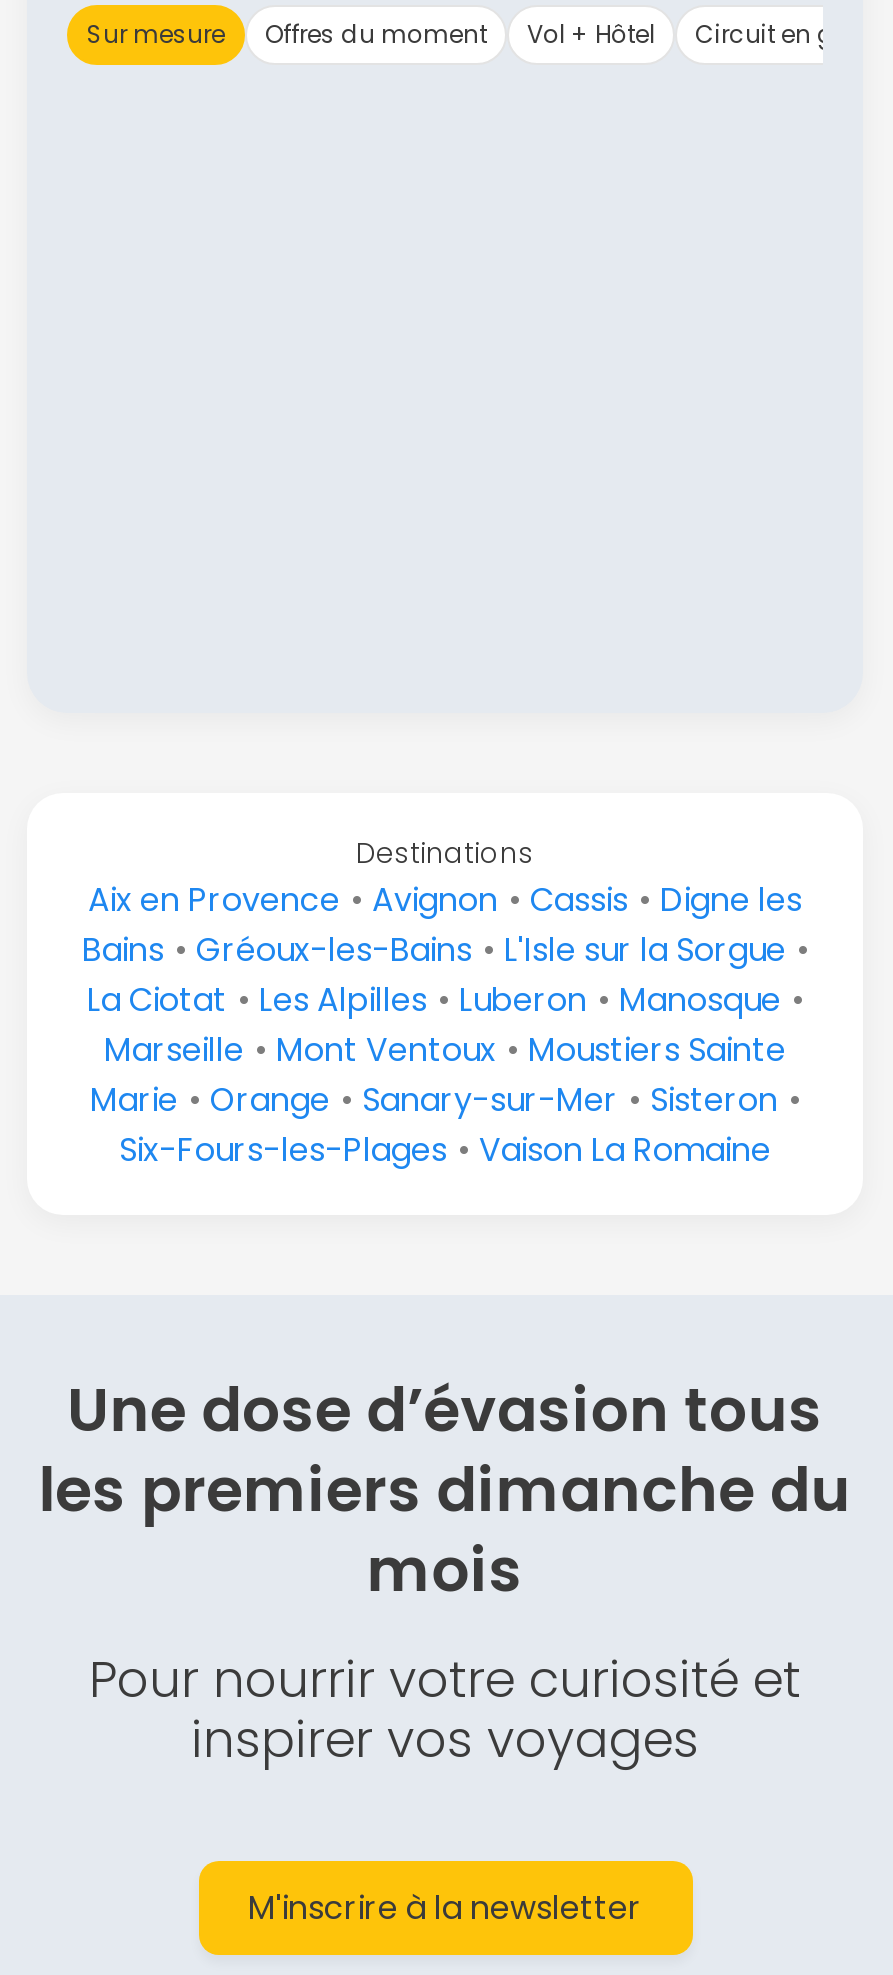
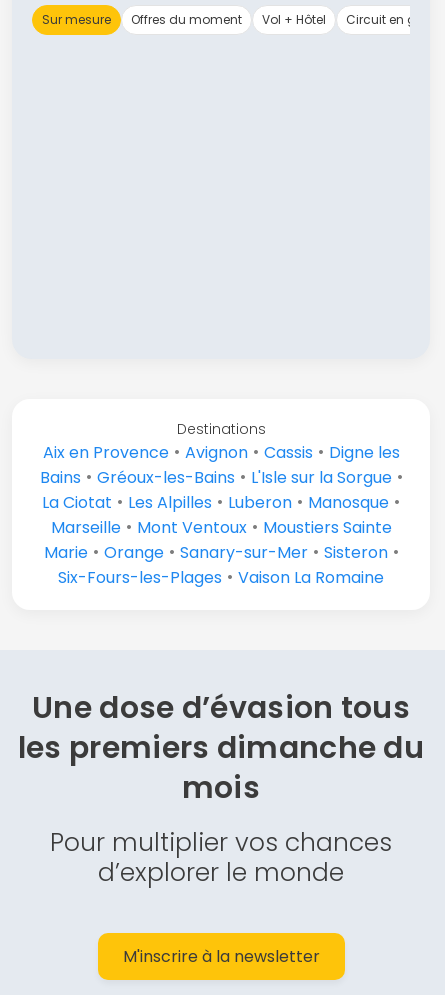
[89,1645,801,1775] Pour nourrir votre curiosité et | inspirer vos voyages -> [50,825,392,890] Pour multiplier vos chances | d’explorer le monde

